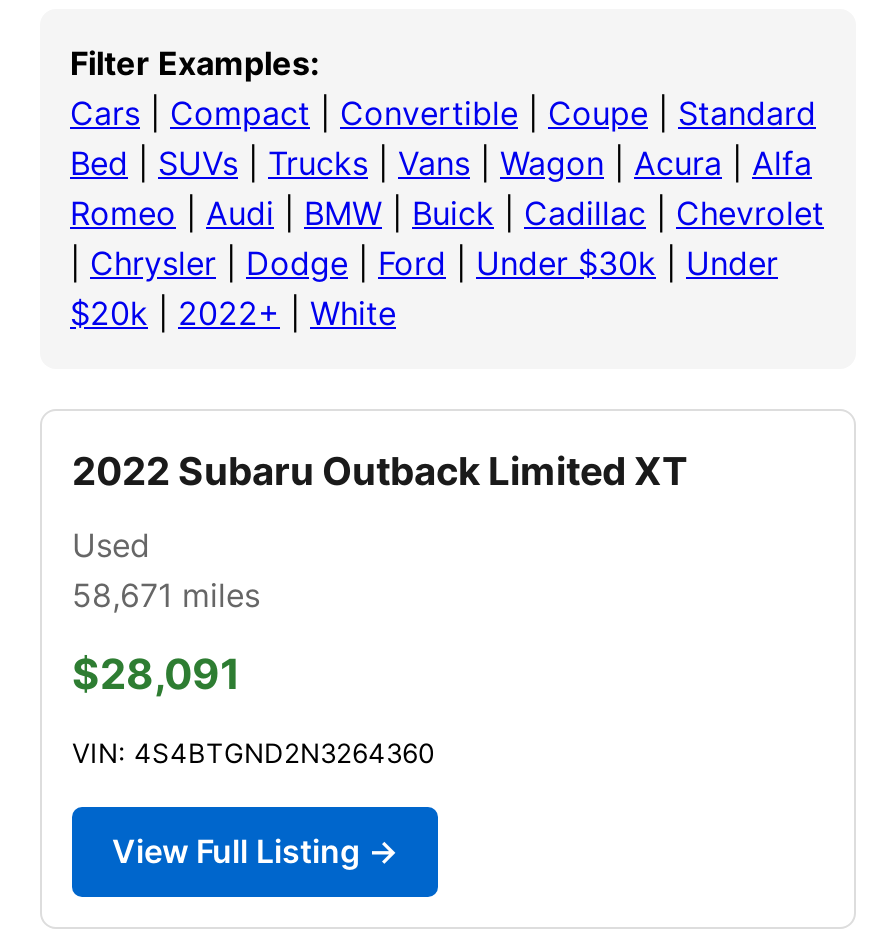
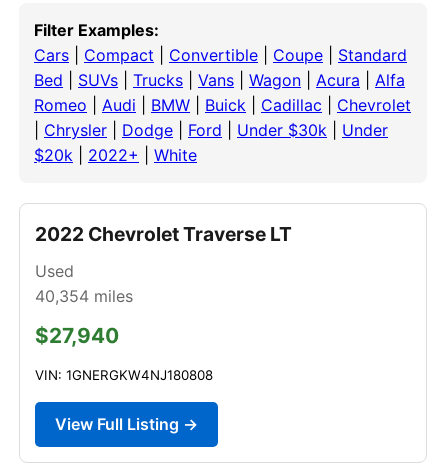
[72,447,688,495] 2022 Subaru Outback Limited XT -> [35,222,292,246] 2022 Chevrolet Traverse LT
[72,575,260,615] 58,671 miles -> [35,286,133,306] 40,354 miles
[72,649,240,699] $28,091 -> [35,323,119,348] $27,940
[72,737,434,769] VIN: 4S4BTGND2N3264360 -> [35,367,213,383] VIN: 1GNERGKW4NJ180808

